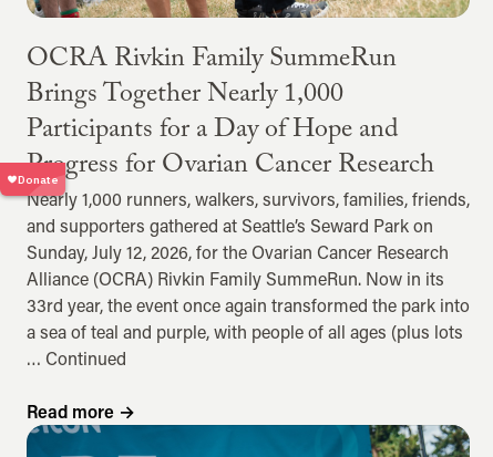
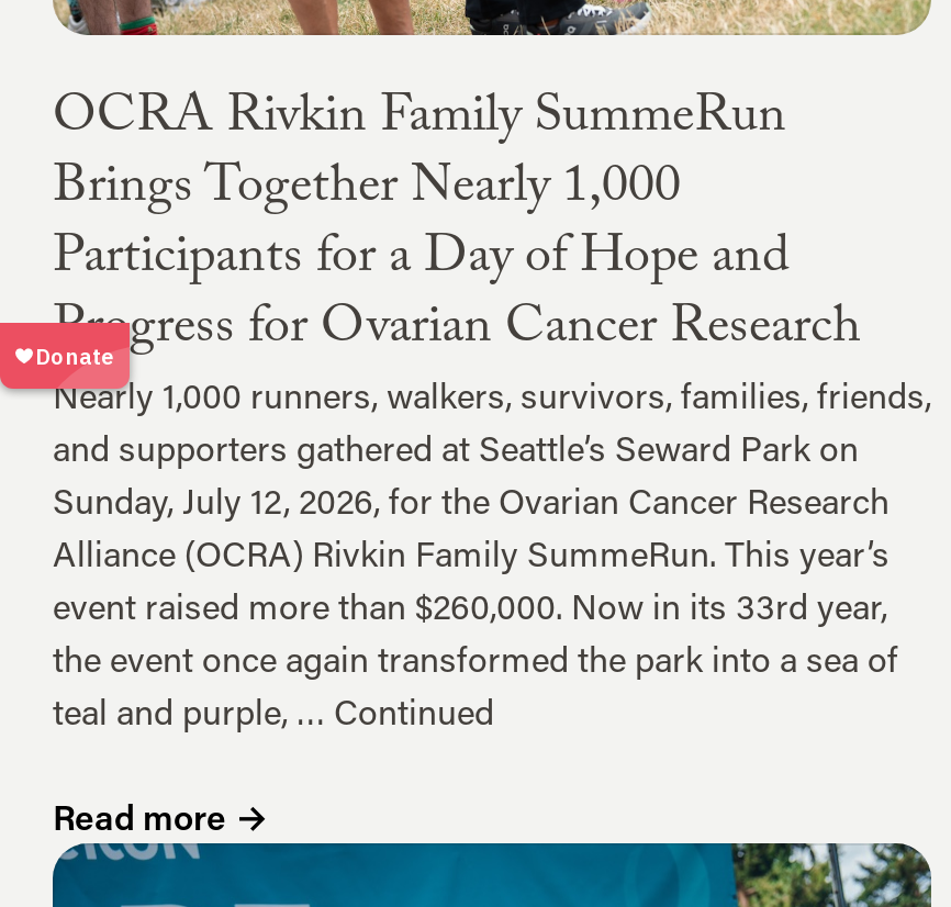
[27,267,470,370] Alliance (OCRA) Rivkin Family SummeRun. Now in its | 33rd year, the event once again transformed the park into | a sea of teal and purple, with people of all ages (plus lots | … Continued -> [53,529,898,734] Alliance (OCRA) Rivkin Family SummeRun. This year’s | event raised more than $260,000. Now in its 33rd year, | the event once again transformed the park into a sea of | teal and purple, … Continued

